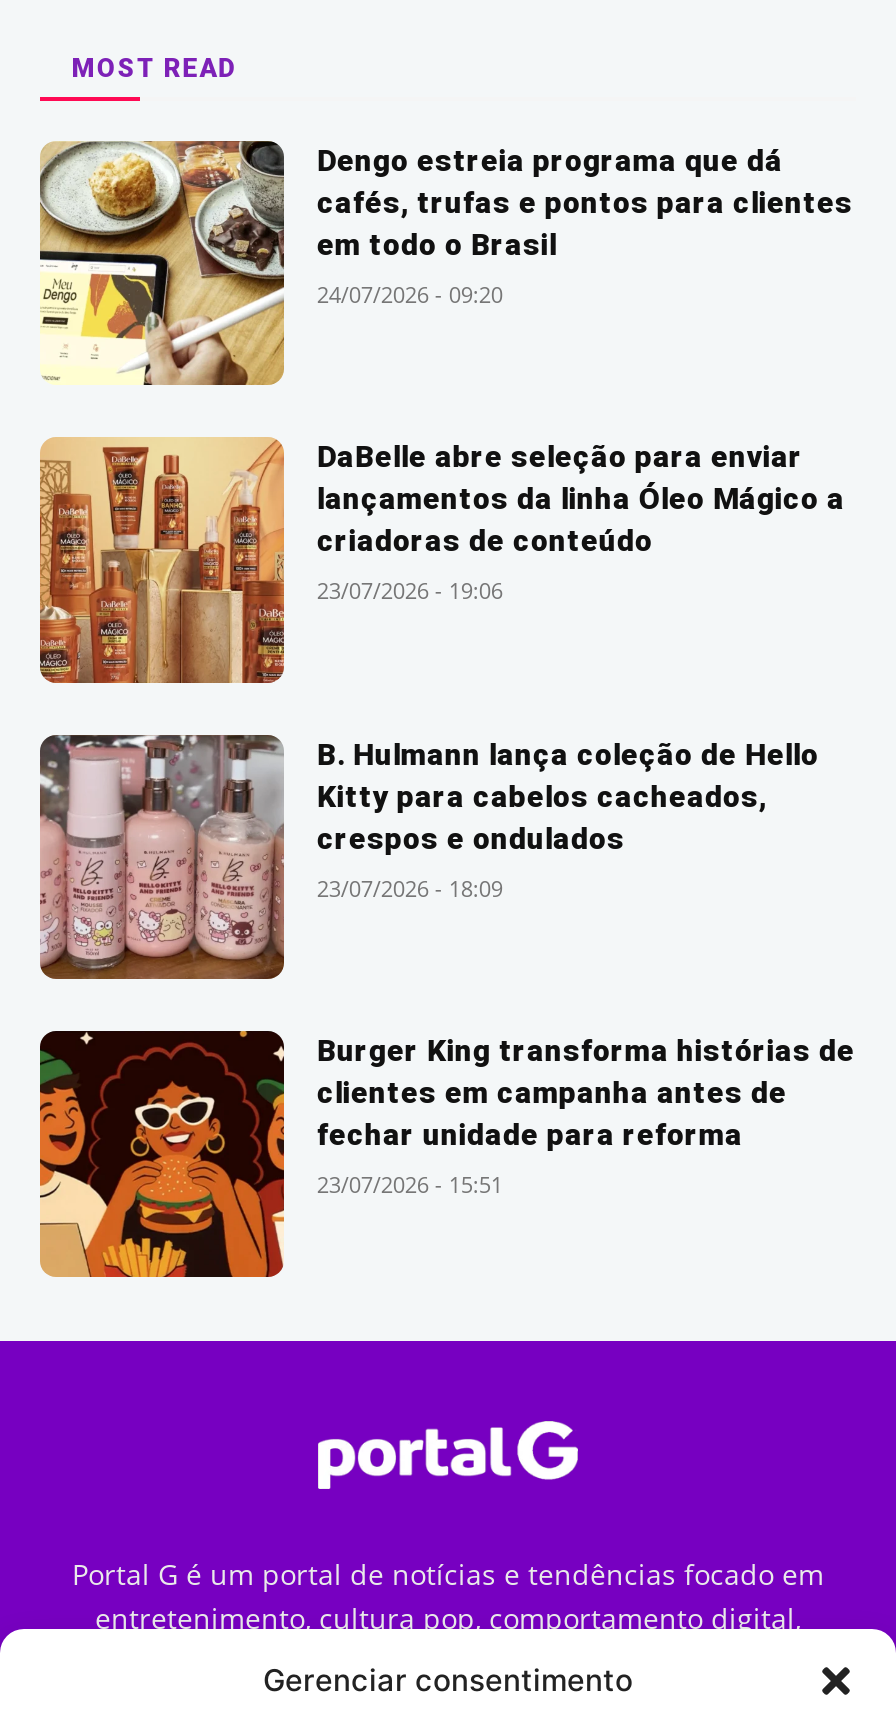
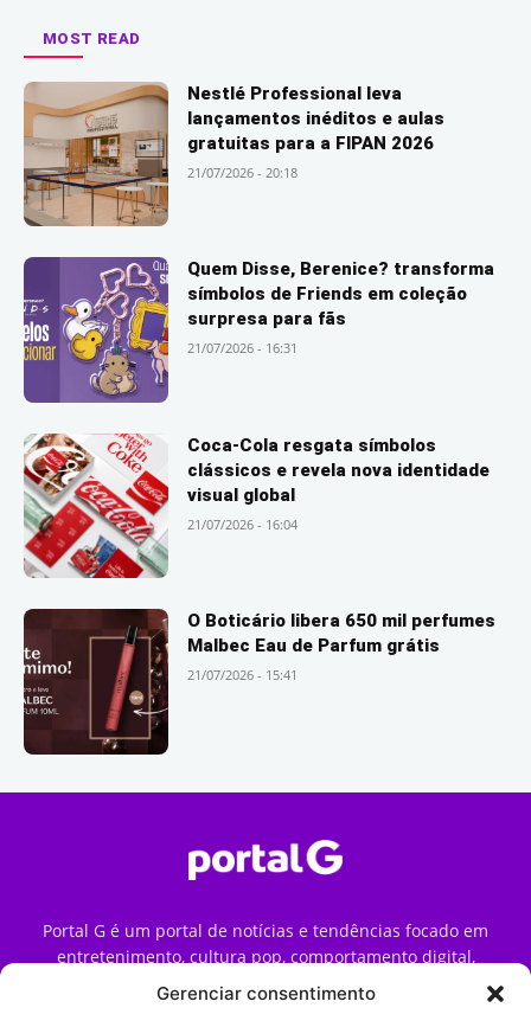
[38,139,853,385] [image] | Dengo estreia programa que dá | cafés, trufas e pontos para clientes | em todo o Brasil | 24/07/2026 - 09:20 -> [23,82,445,227] [image] | Nestlé Professional leva | lançamentos inéditos e aulas | gratuitas para a FIPAN 2026 | 21/07/2026 - 20:18
[38,437,845,685] [image] | DaBelle abre seleção para enviar | lançamentos da linha Óleo Mágico a | criadoras de conteúdo | 23/07/2026 - 19:06 -> [23,256,495,404] [image] | Quem Disse, Berenice? transforma | símbolos de Friends em coleção | surpresa para fãs | 21/07/2026 - 16:31
[38,733,819,981] [image] | B. Hulmann lança coleção de Hello | Kitty para cabelos cacheados, | crespos e ondulados | 23/07/2026 - 18:09 -> [24,432,490,578] [image] | Coca-Cola resgata símbolos | clássicos e revela nova identidade | visual global | 21/07/2026 - 16:04
[38,1029,855,1279] [image] | Burger King transforma histórias de | clientes em campanha antes de | fechar unidade para reforma | 23/07/2026 - 15:51 -> [23,609,496,756] [image] | O Boticário libera 650 mil perfumes | Malbec Eau de Parfum grátis | 21/07/2026 - 15:41

